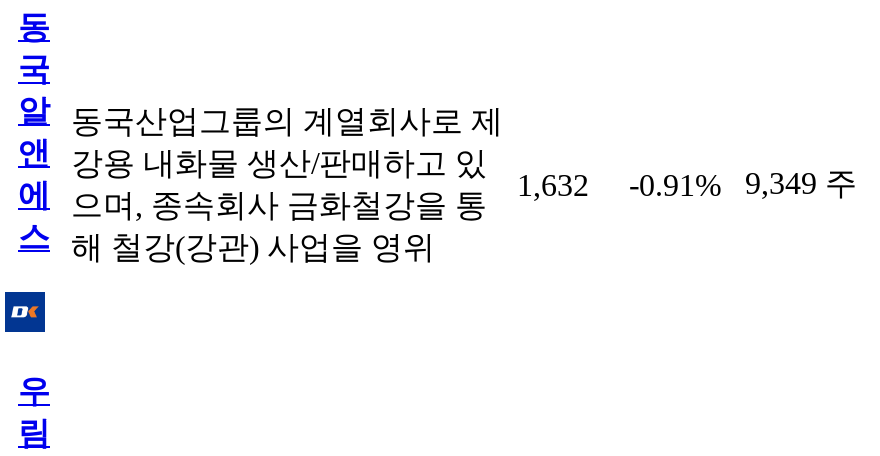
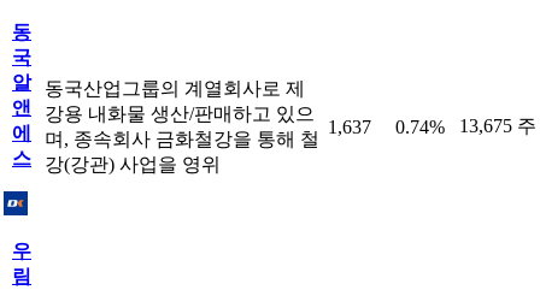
[517,166,857,202] 1,632 | -0.91% | 9,349 주 -> [328,116,536,137] 1,637 | 0.74% | 13,675 주

